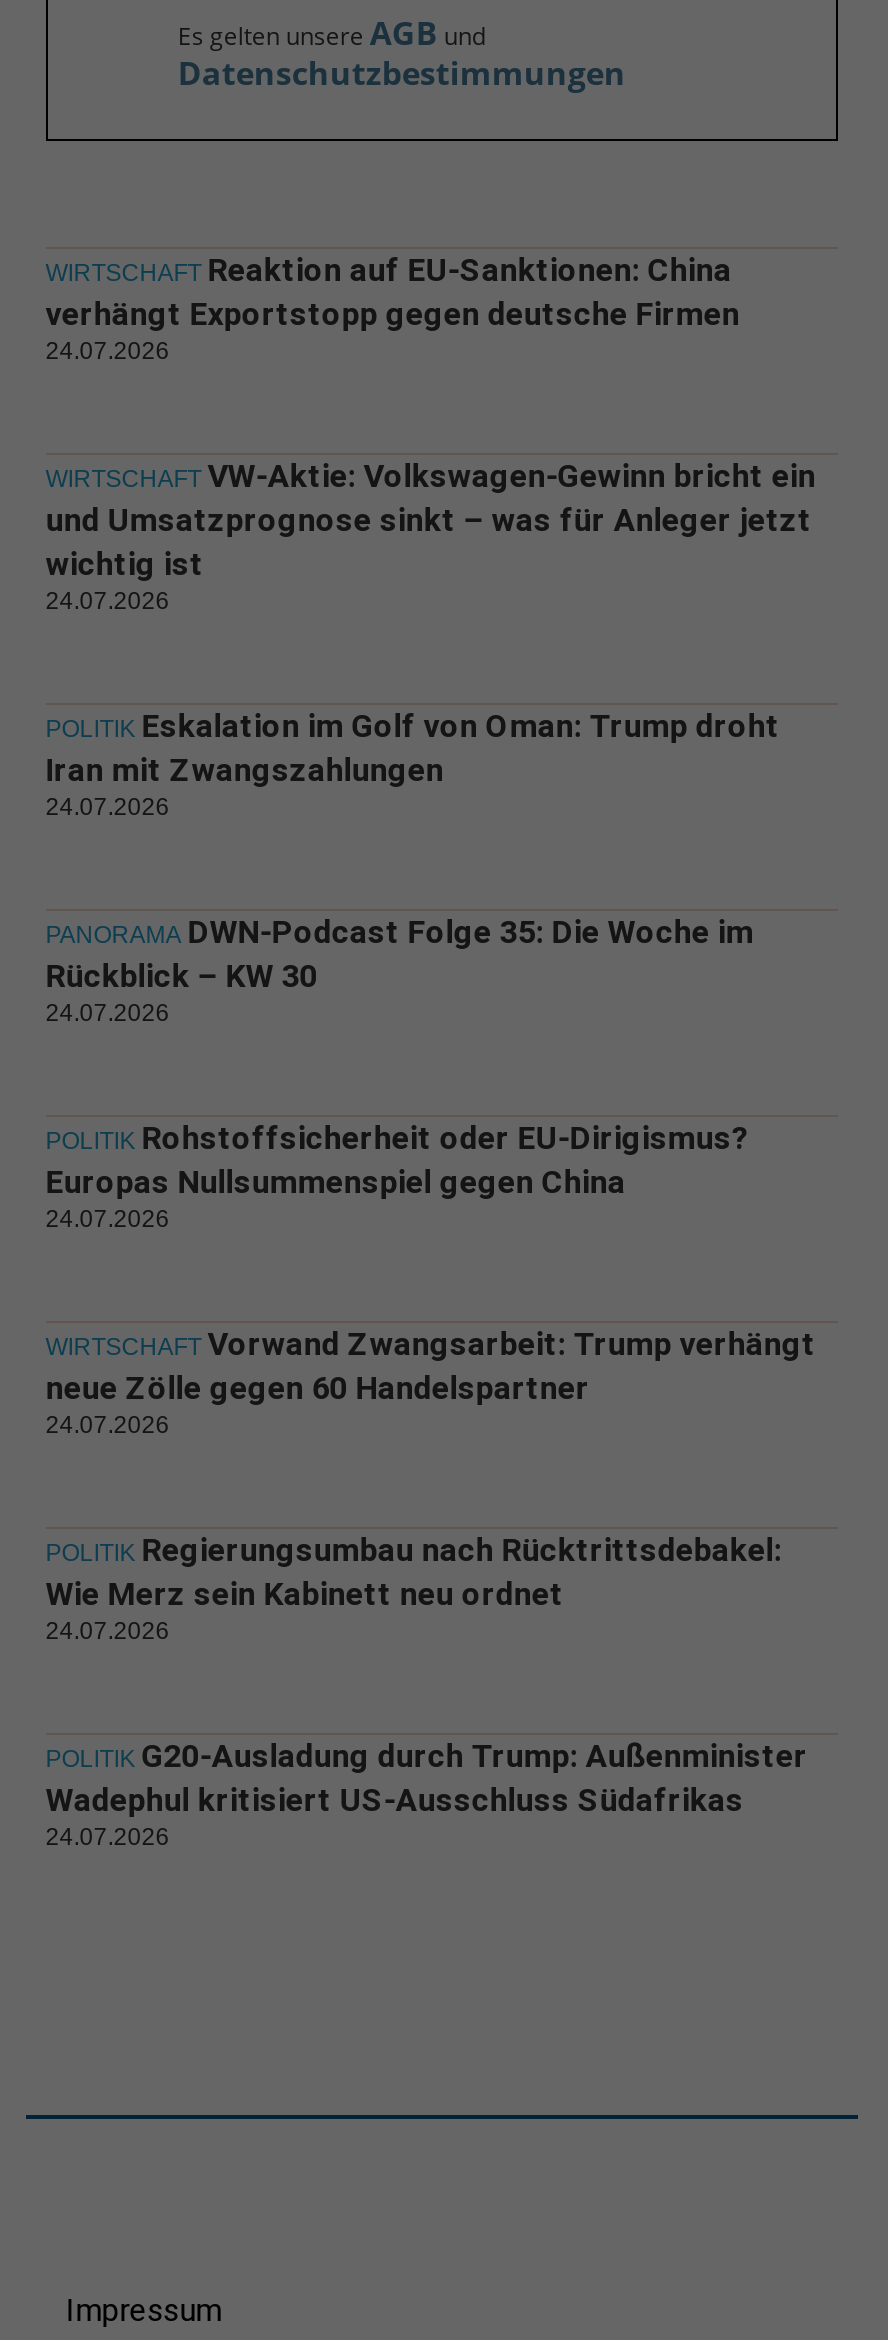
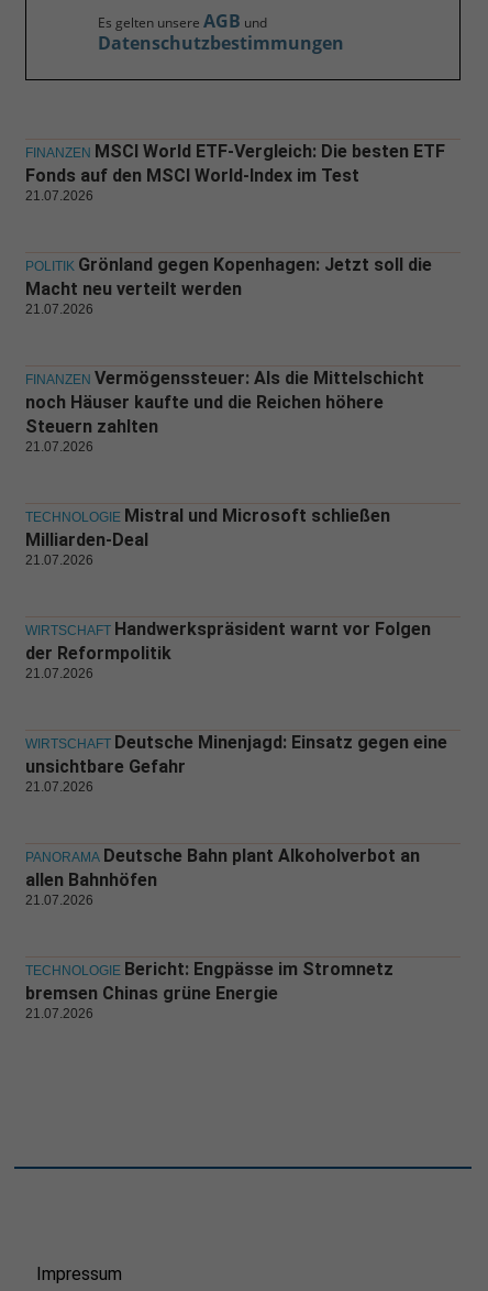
[45,251,739,365] WIRTSCHAFT Reaktion auf EU-Sanktionen: China | verhängt Exportstopp gegen deutsche Firmen | 24.07.2026 -> [25,141,445,204] FINANZEN MSCI World ETF-Vergleich: Die besten ETF | Fonds auf den MSCI World-Index im Test | 21.07.2026
[45,457,815,615] WIRTSCHAFT VW-Aktie: Volkswagen-Gewinn bricht ein | und Umsatzprognose sinkt – was für Anleger jetzt | wichtig ist | 24.07.2026 -> [25,254,432,317] POLITIK Grönland gegen Kopenhagen: Jetzt soll die | Macht neu verteilt werden | 21.07.2026
[45,707,779,821] POLITIK Eskalation im Golf von Oman: Trump droht | Iran mit Zwangszahlungen | 24.07.2026 -> [25,368,424,455] FINANZEN Vermögenssteuer: Als die Mittelschicht | noch Häuser kaufte und die Reichen höhere | Steuern zahlten | 21.07.2026
[45,913,753,1027] PANORAMA DWN-Podcast Folge 35: Die Woche im | Rückblick – KW 30 | 24.07.2026 -> [25,505,390,568] TECHNOLOGIE Mistral und Microsoft schließen | Milliarden-Deal | 21.07.2026
[45,1119,749,1233] POLITIK Rohstoffsicherheit oder EU-Dirigismus? | Europas Nullsummenspiel gegen China | 24.07.2026 -> [25,619,431,681] WIRTSCHAFT Handwerkspräsident warnt vor Folgen | der Reformpolitik | 21.07.2026
[45,1325,815,1439] WIRTSCHAFT Vorwand Zwangsarbeit: Trump verhängt | neue Zölle gegen 60 Handelspartner | 24.07.2026 -> [25,732,447,795] WIRTSCHAFT Deutsche Minenjagd: Einsatz gegen eine | unsichtbare Gefahr | 21.07.2026
[45,1531,781,1645] POLITIK Regierungsumbau nach Rücktrittsdebakel: | Wie Merz sein Kabinett neu ordnet | 24.07.2026 -> [25,845,420,908] PANORAMA Deutsche Bahn plant Alkoholverbot an | allen Bahnhöfen | 21.07.2026
[45,1737,807,1851] POLITIK G20-Ausladung durch Trump: Außenminister | Wadephul kritisiert US-Ausschluss Südafrikas | 24.07.2026 -> [25,959,393,1022] TECHNOLOGIE Bericht: Engpässe im Stromnetz | bremsen Chinas grüne Energie | 21.07.2026

